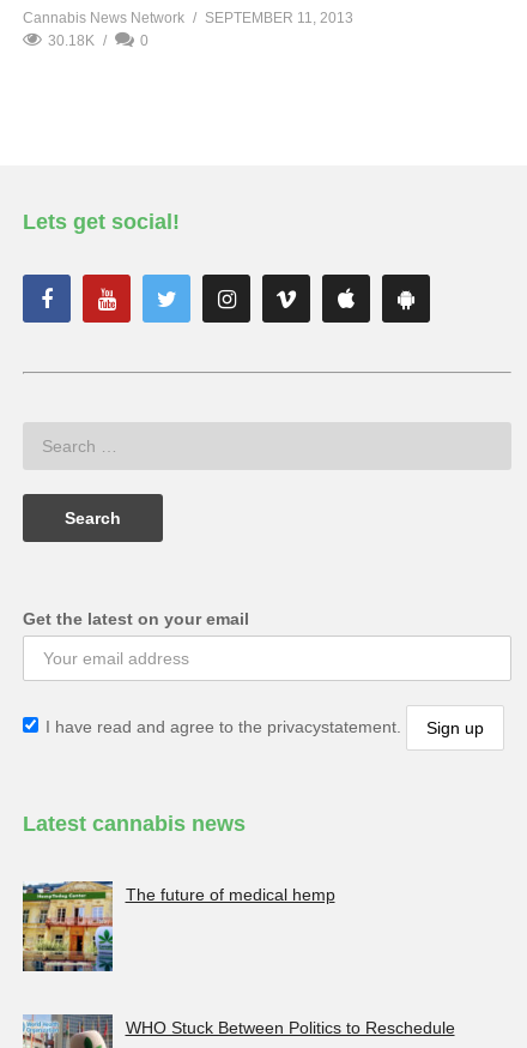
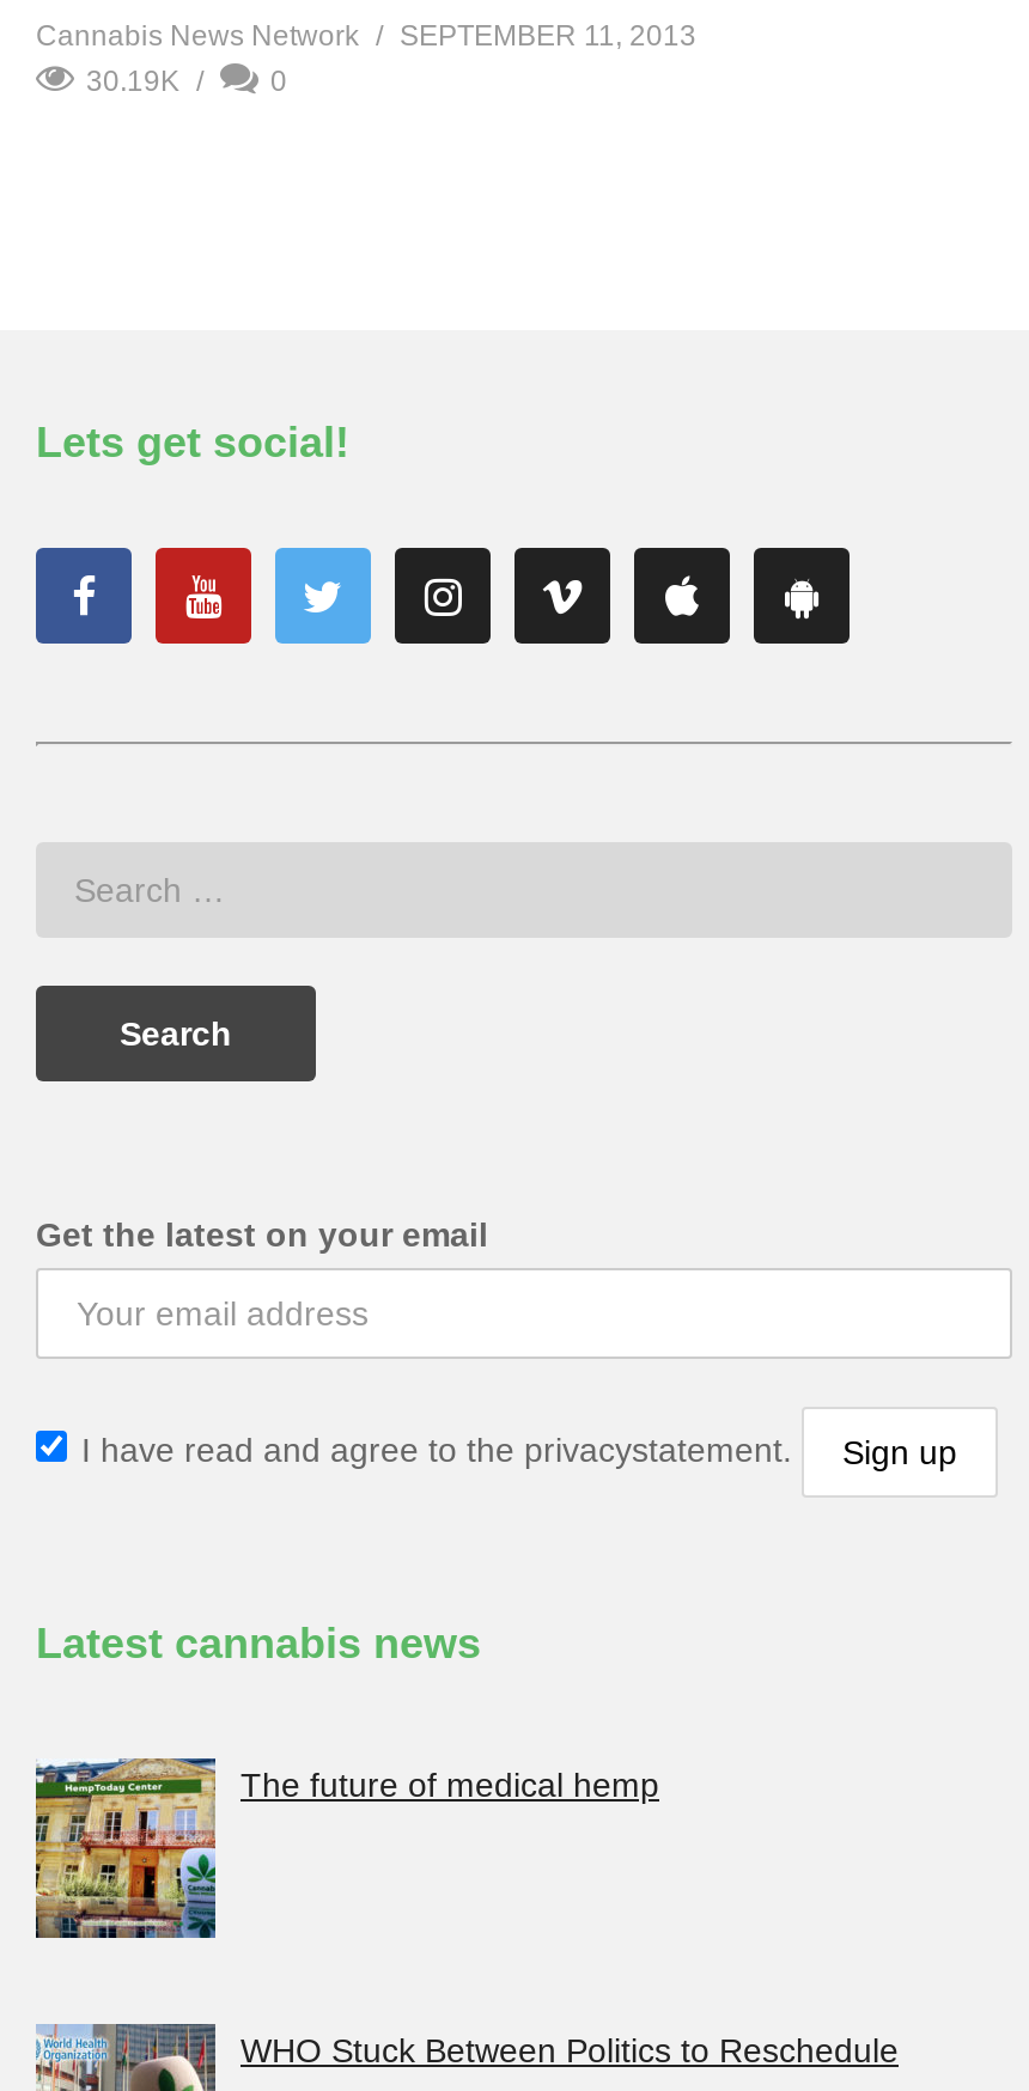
[48,32,95,49] 30.18K -> [86,63,179,97] 30.19K

